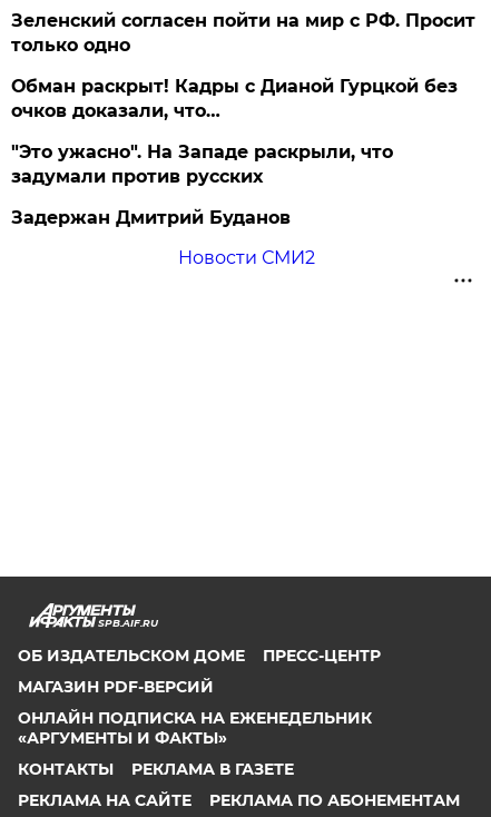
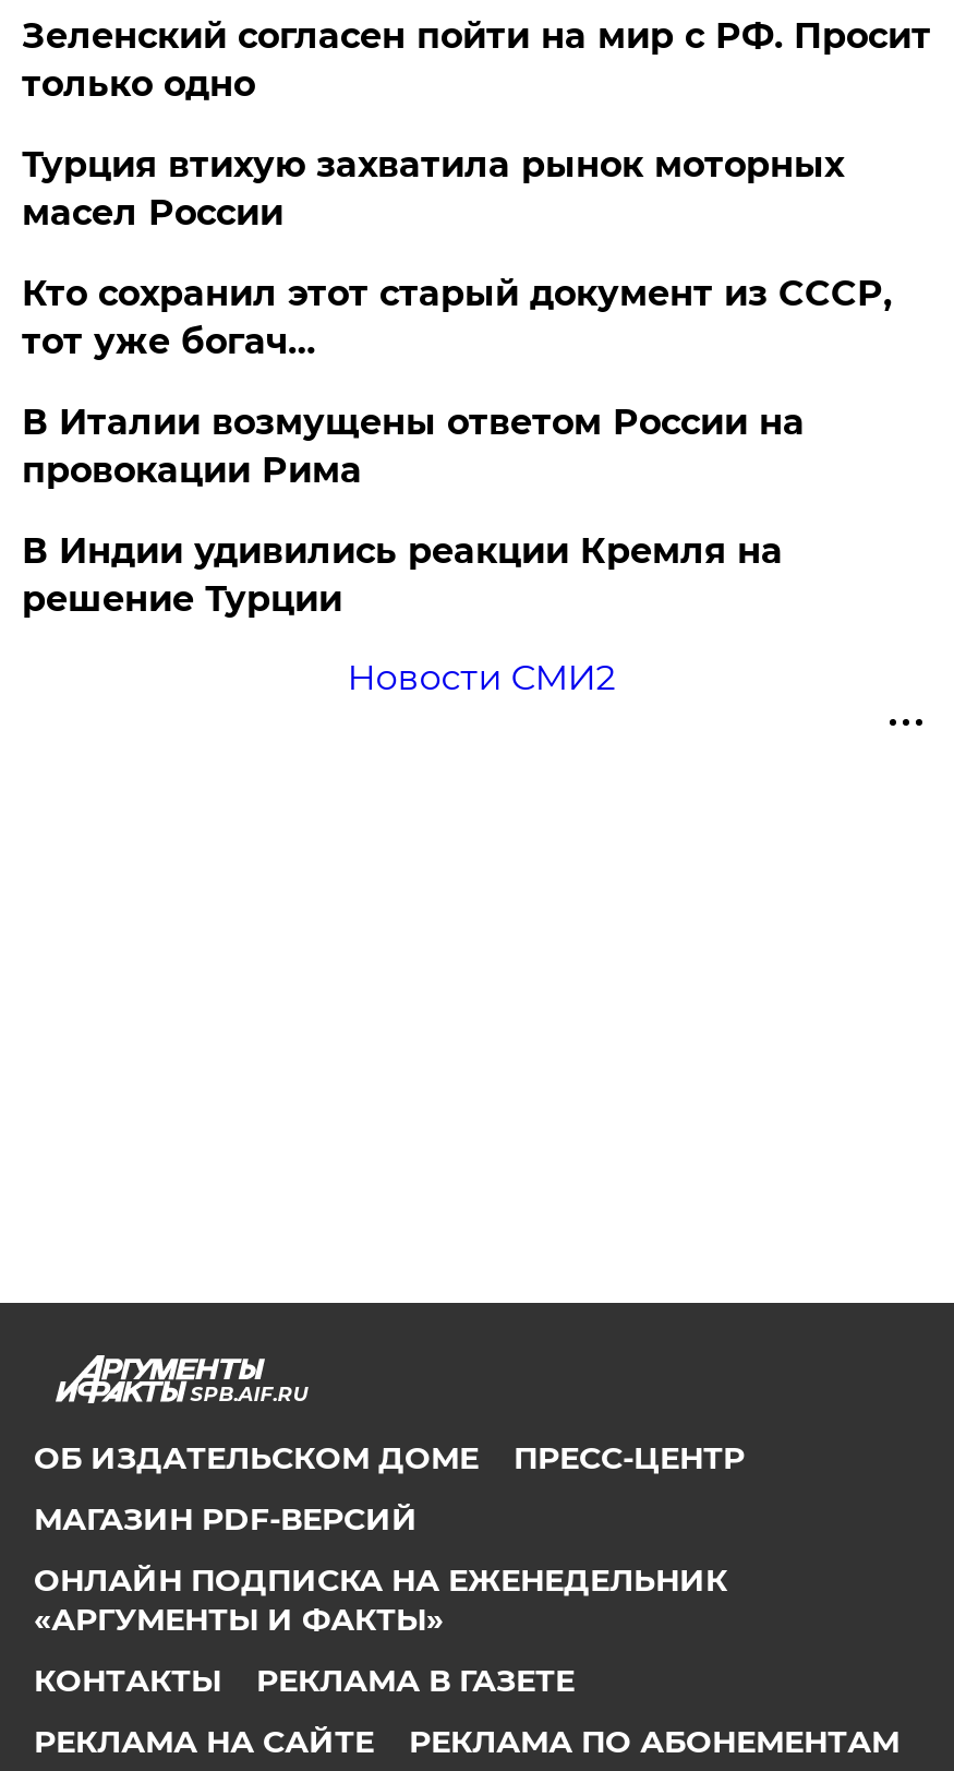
[12,76,458,228] Обман раскрыт! Кадры с Дианой Гурцкой без | очков доказали, что… | "Это ужасно". На Западе раскрыли, что | задумали против русских | Задержан Дмитрий Буданов -> [22,144,892,620] Турция втихую захватила рынок моторных | масел России | Кто сохранил этот старый документ из СССР, | тот уже богач… | В Италии возмущены ответом России на | провокации Рима | В Индии удивились реакции Кремля на | решение Турции

